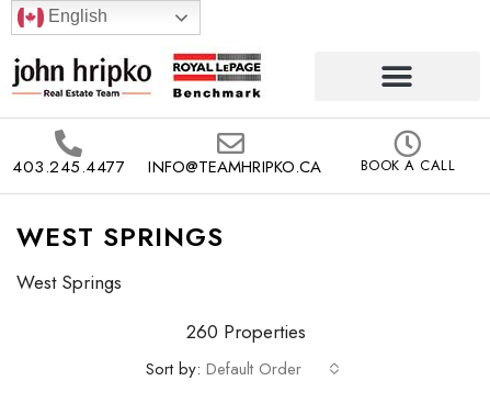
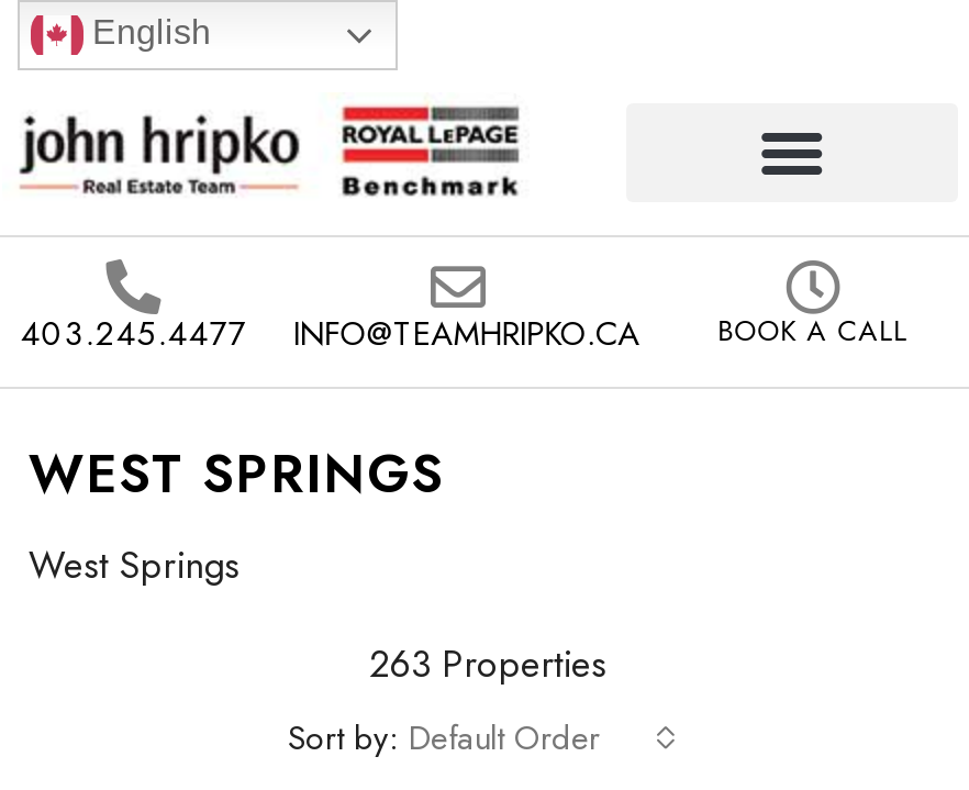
[186,318,305,345] 260 Properties -> [369,637,606,690] 263 Properties

